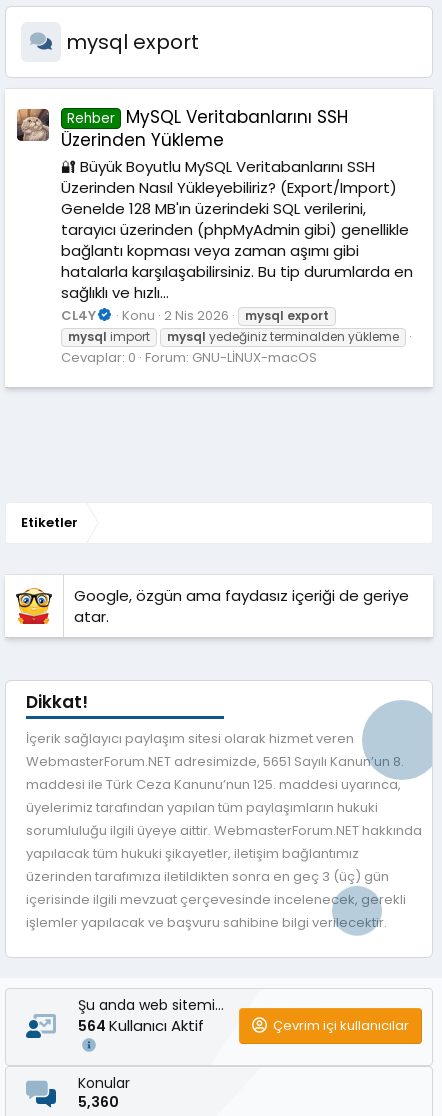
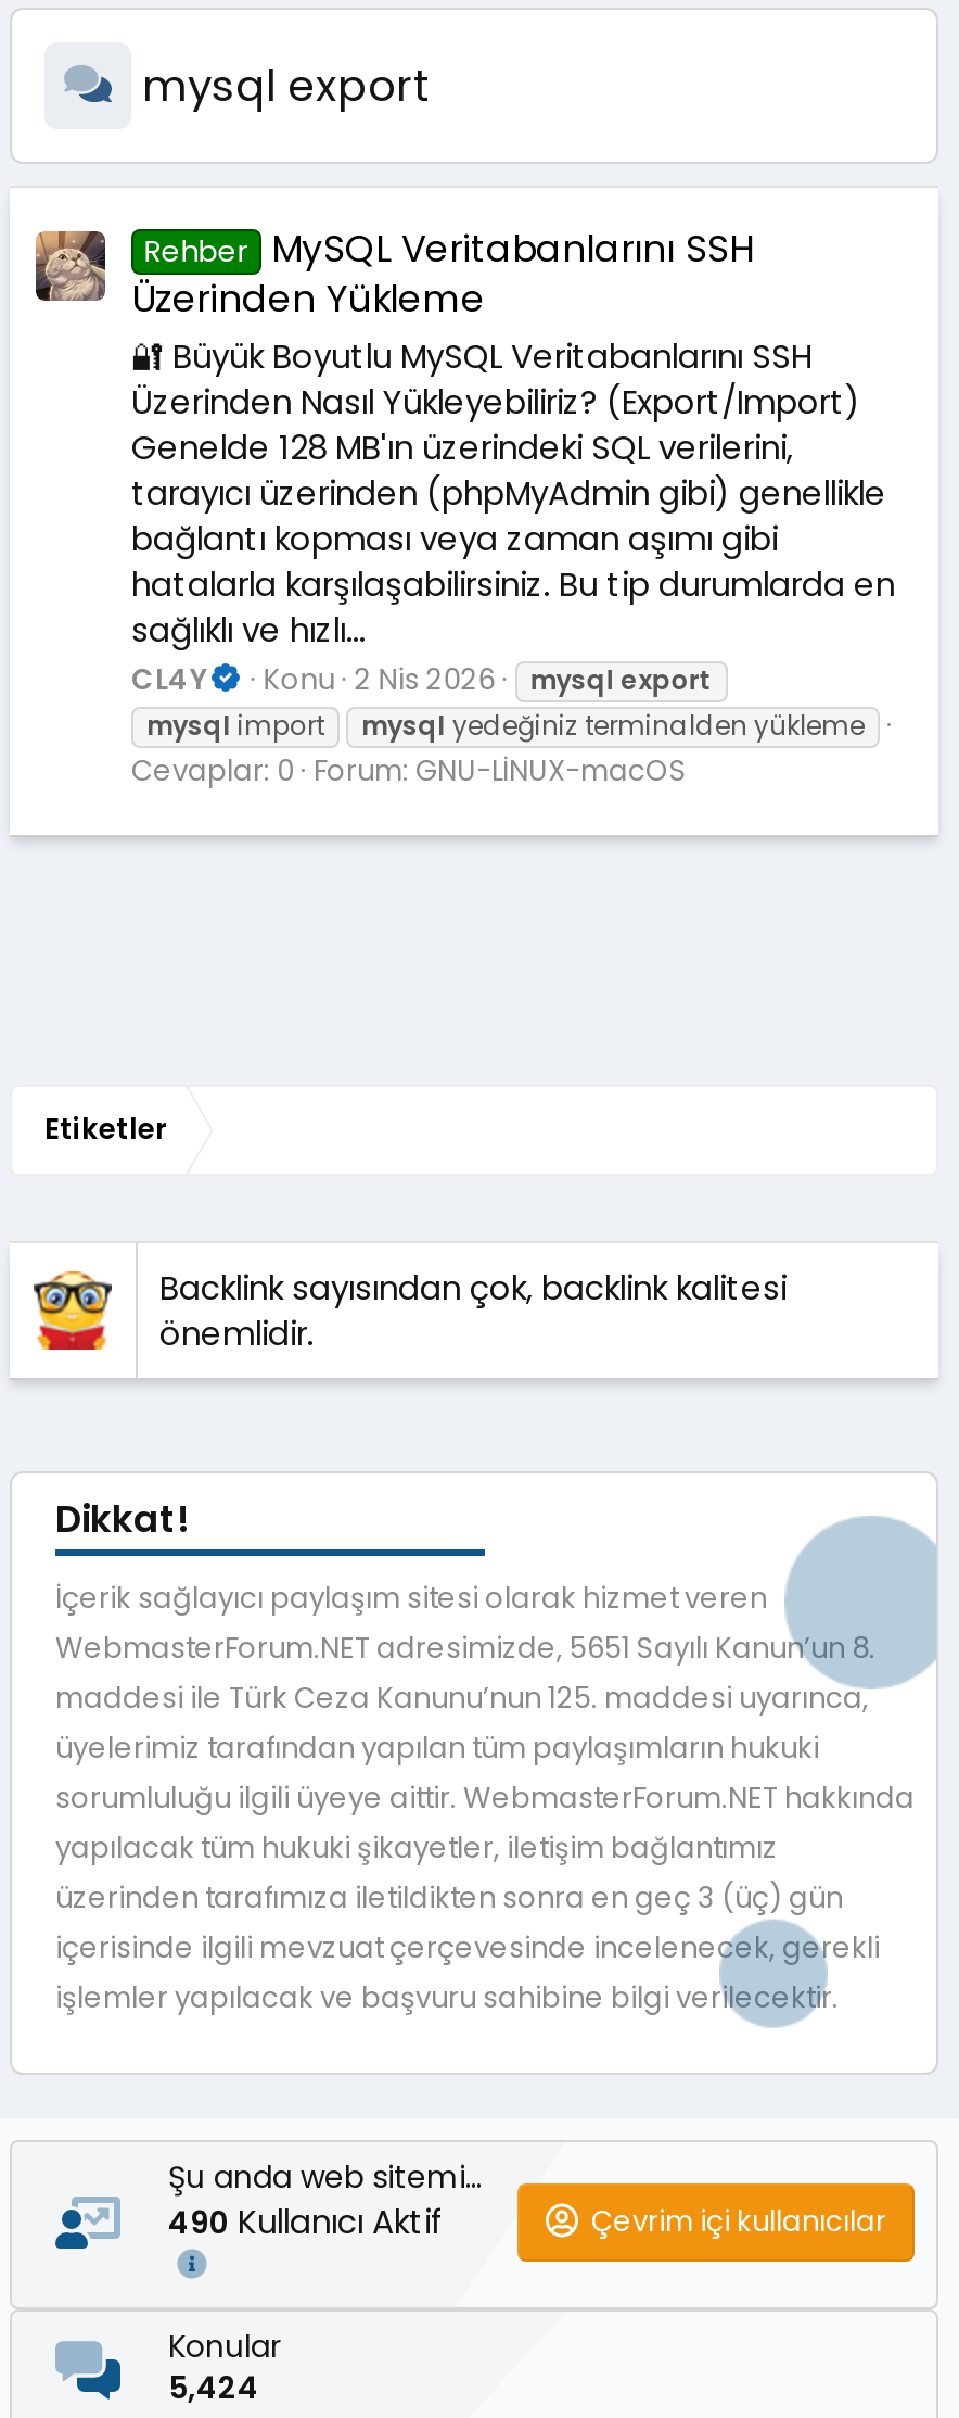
[74,585,409,627] Google, özgün ama faydasız içeriği de geriye | atar. -> [159,1264,787,1355] Backlink sayısından çok, backlink kalitesi | önemlidir.
[78,1015,208,1036] 564 Kullanıcı Aktif -> [168,2198,452,2244] 490 Kullanıcı Aktif
[78,1092,119,1112] 5,360 -> [168,2367,259,2410] 5,424

